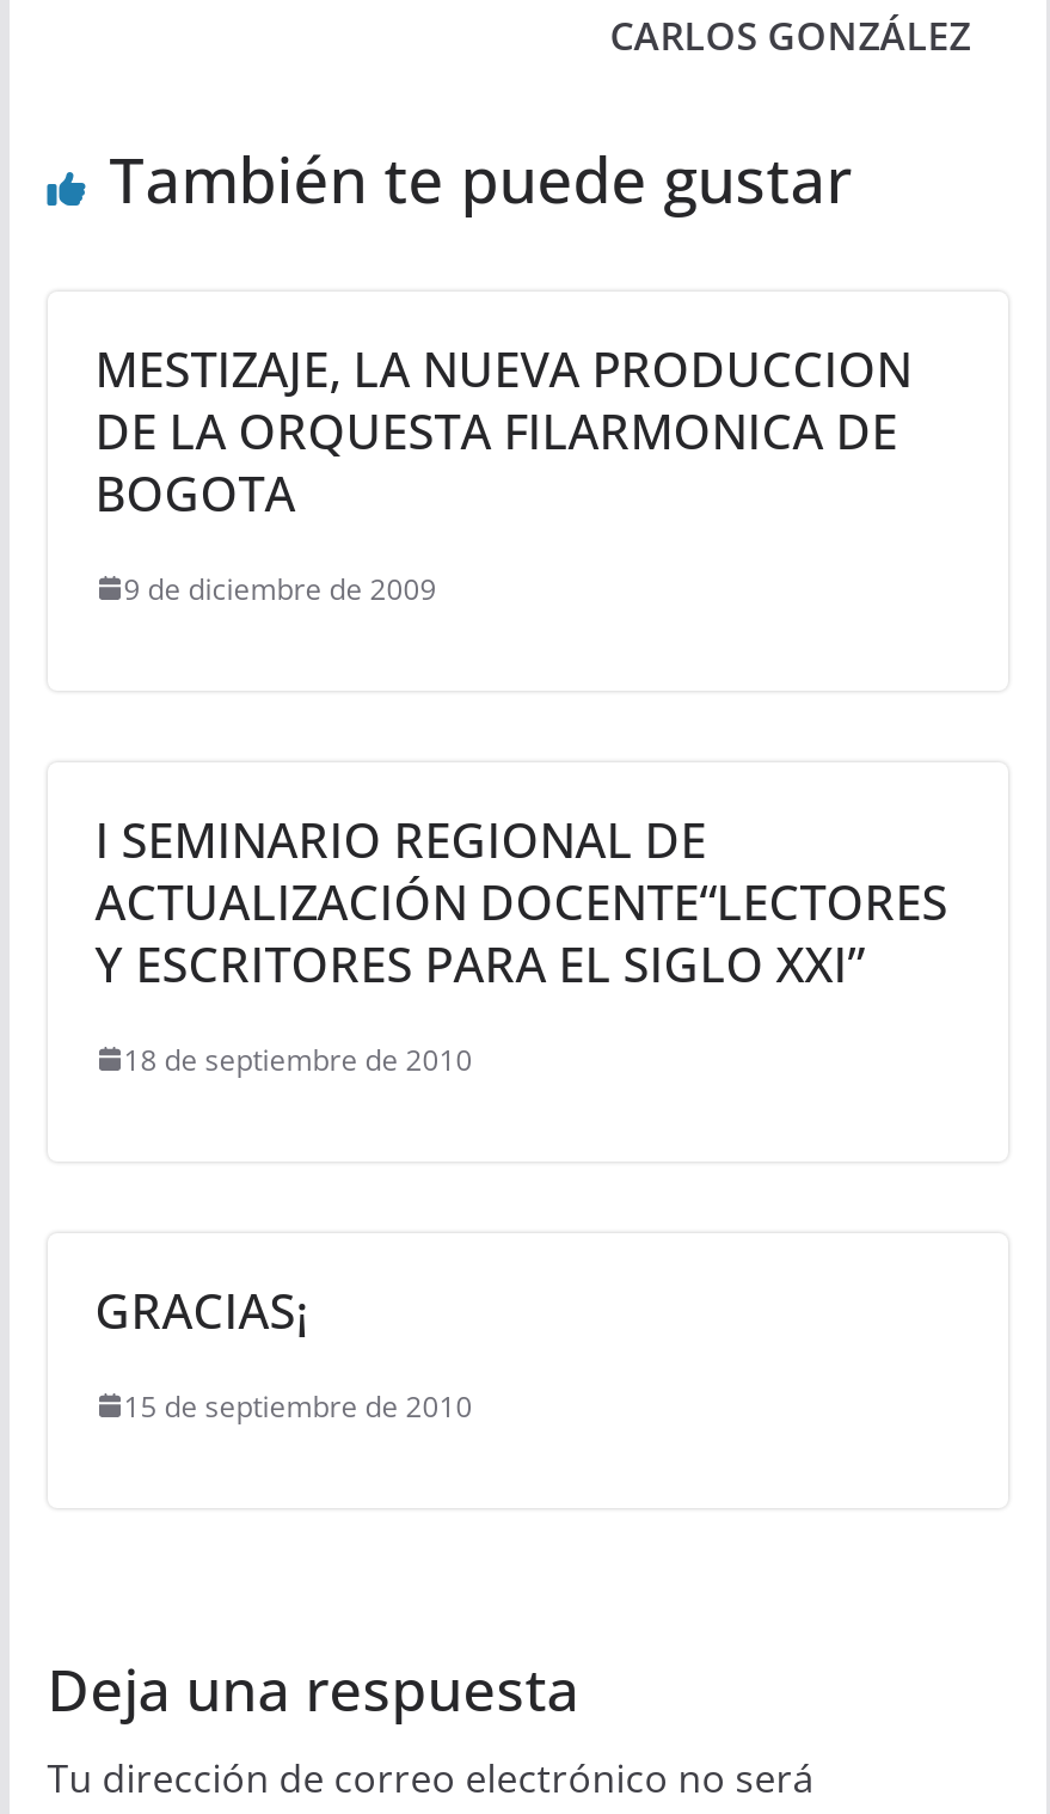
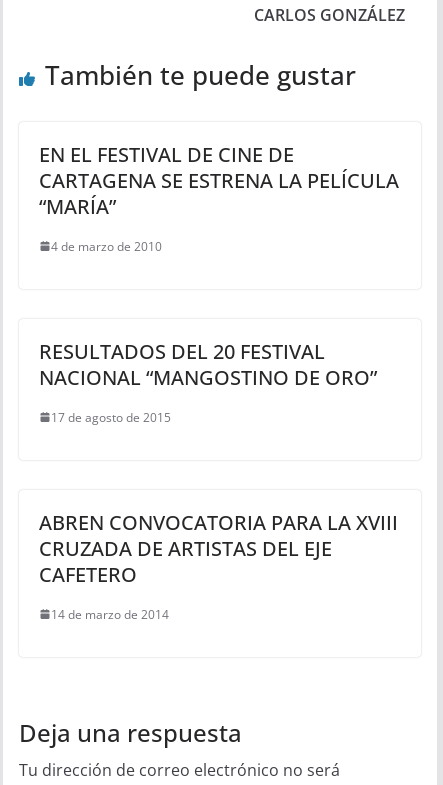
[95,337,912,526] MESTIZAJE, LA NUEVA PRODUCCION | DE LA ORQUESTA FILARMONICA DE | BOGOTA -> [39,141,399,220] EN EL FESTIVAL DE CINE DE | CARTAGENA SE ESTRENA LA PELÍCULA | “MARÍA”
[124,569,436,609] 9 de diciembre de 2009 -> [51,238,162,255] 4 de marzo de 2010
[95,808,948,996] I SEMINARIO REGIONAL DE | ACTUALIZACIÓN DOCENTE“LECTORES | Y ESCRITORES PARA EL SIGLO XXI” -> [39,338,377,391] RESULTADOS DEL 20 FESTIVAL | NACIONAL “MANGOSTINO DE ORO”
[124,1039,472,1080] 18 de septiembre de 2010 -> [51,409,171,426] 17 de agosto de 2015
[95,1278,307,1343] GRACIAS¡ -> [39,509,398,588] ABREN CONVOCATORIA PARA LA XVIII | CRUZADA DE ARTISTAS DEL EJE | CAFETERO
[124,1386,472,1427] 15 de septiembre de 2010 -> [51,606,169,623] 14 de marzo de 2014

